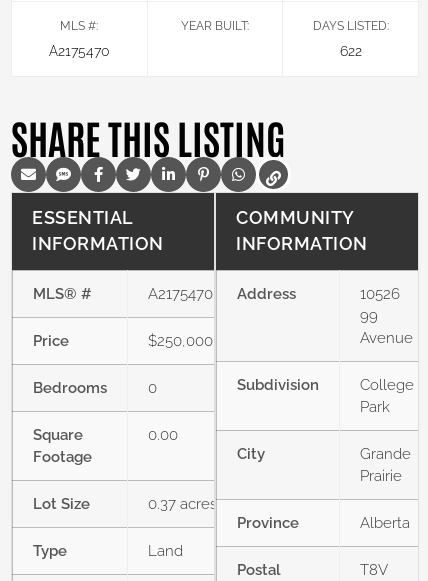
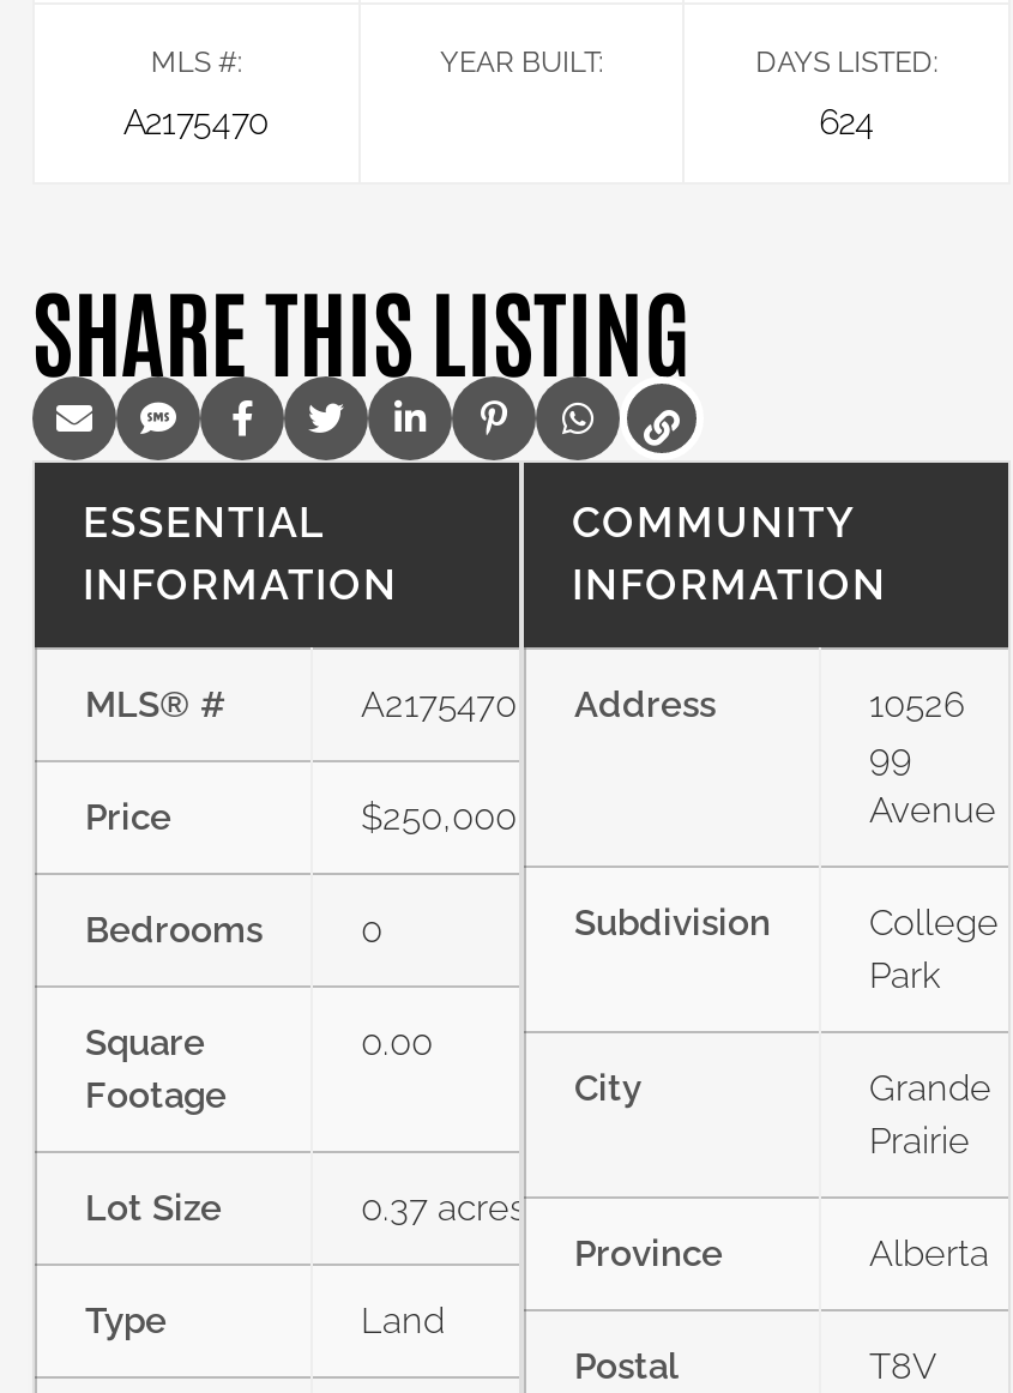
[340,42,362,59] 622 -> [819,101,874,141] 624

